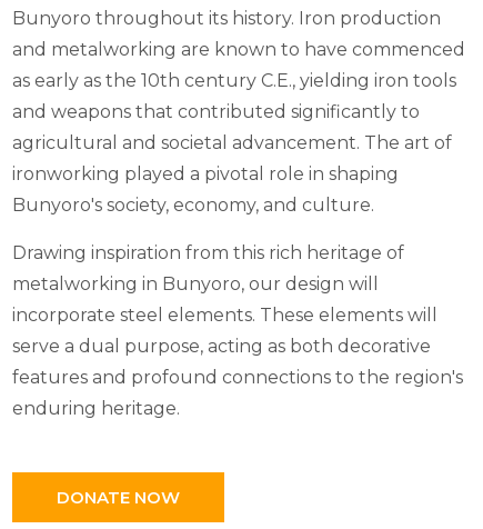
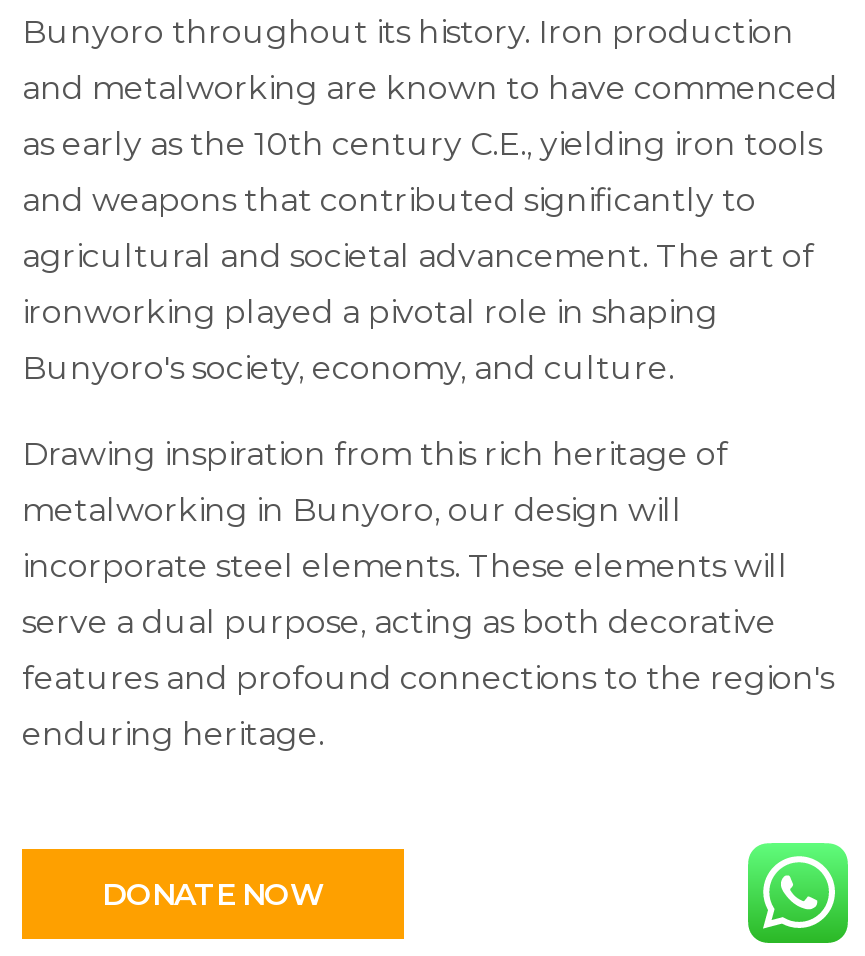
none -> [746,842,850,946] [image]

